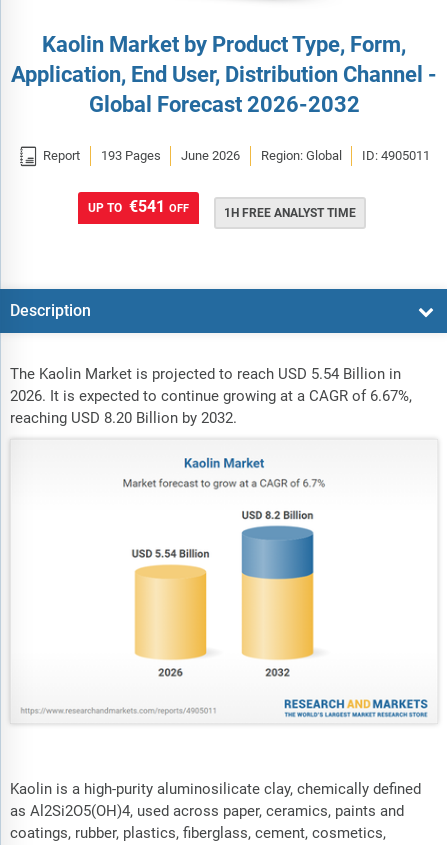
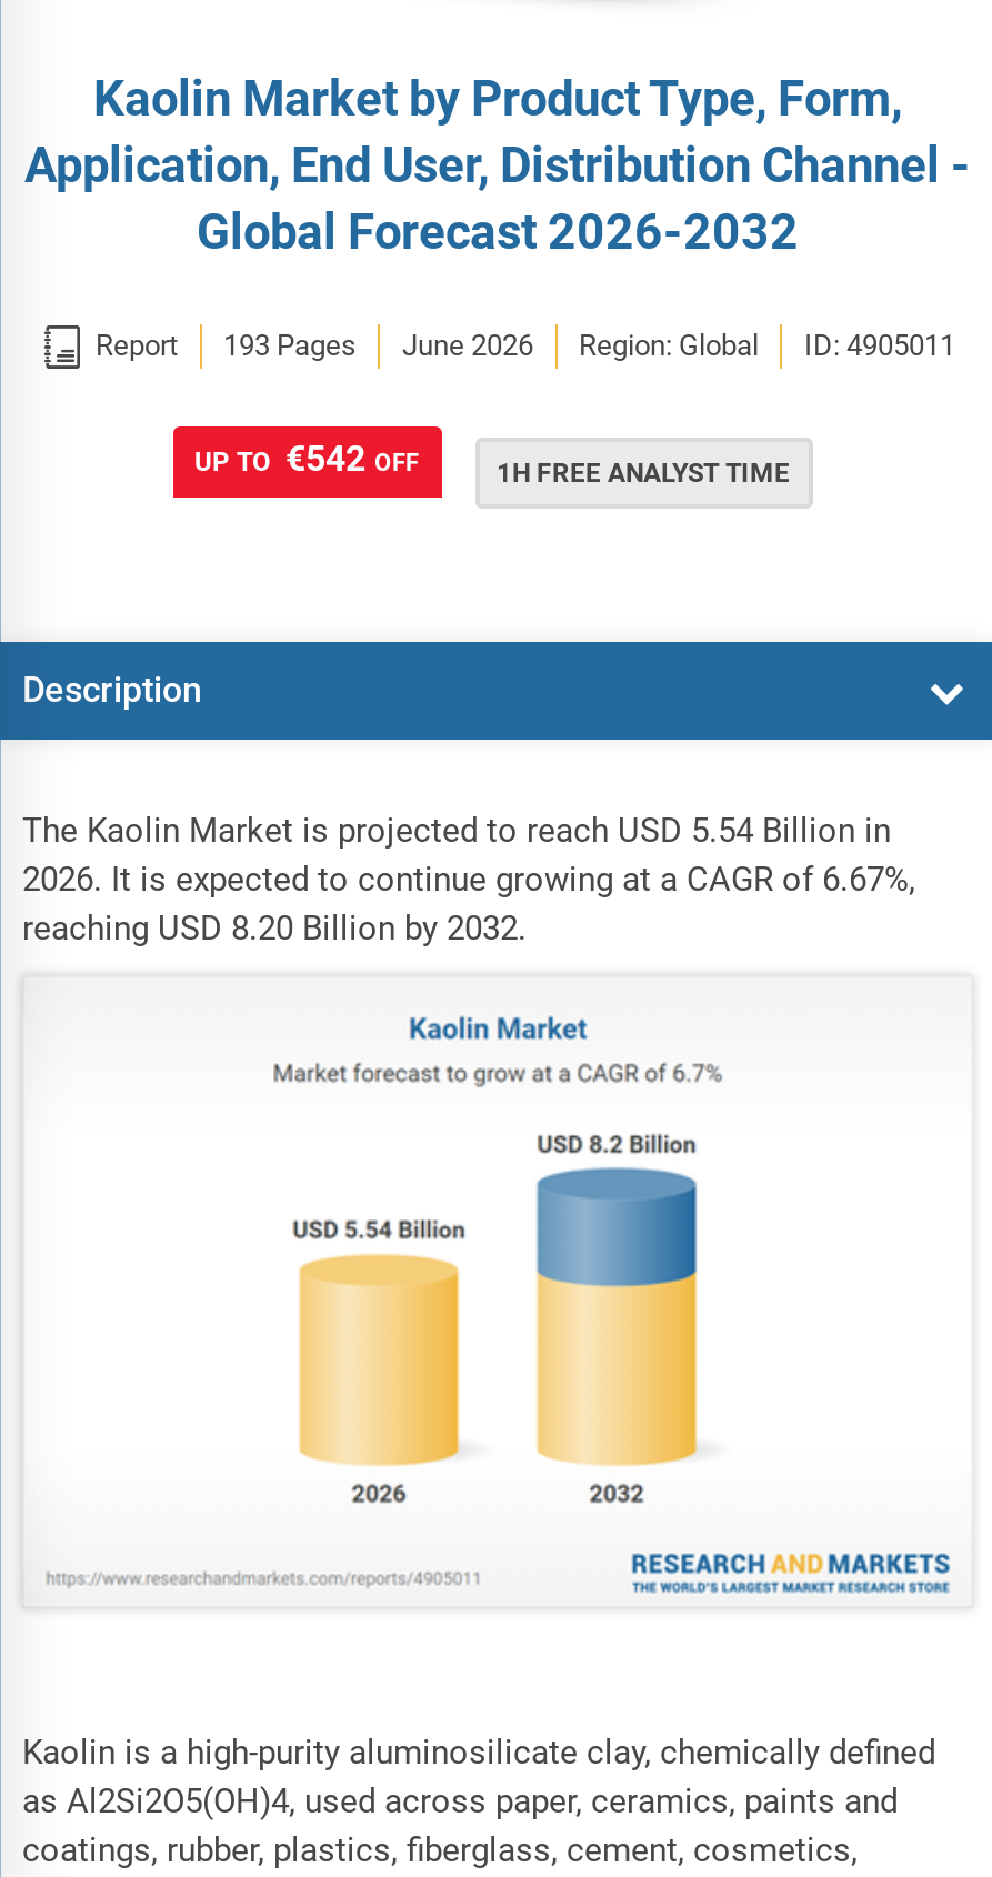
[87,197,188,216] UP TO €541 OFF -> [194,437,419,479] UP TO €542 OFF

